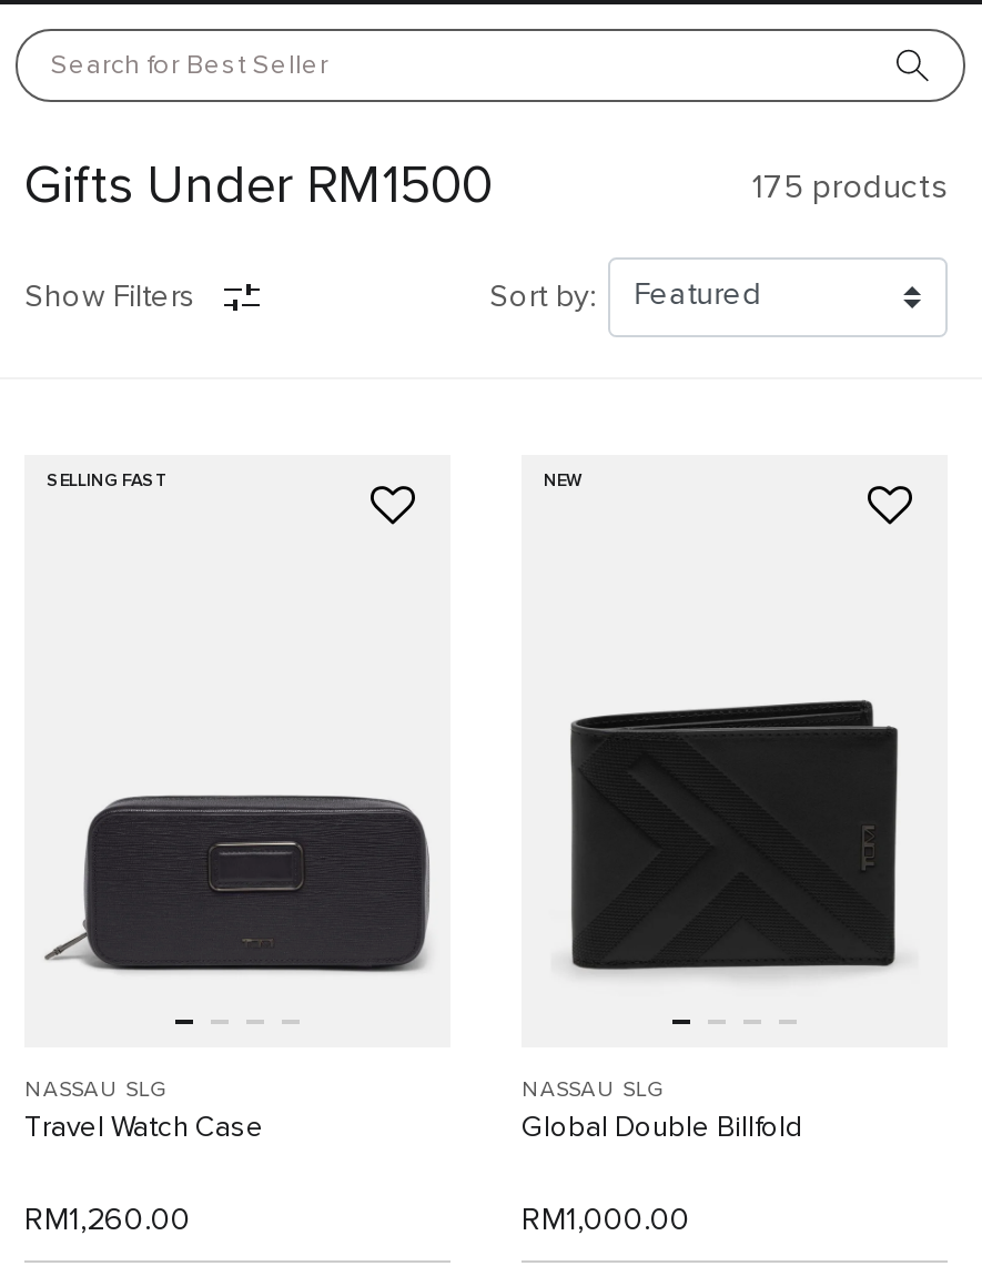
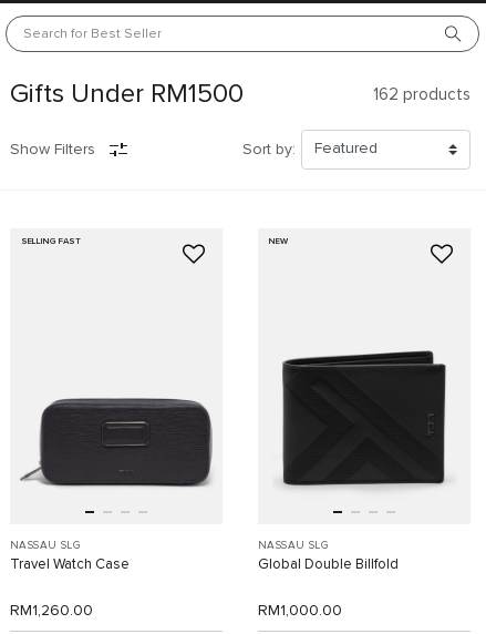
[752,170,948,203] 175 products -> [373,86,471,103] 162 products

